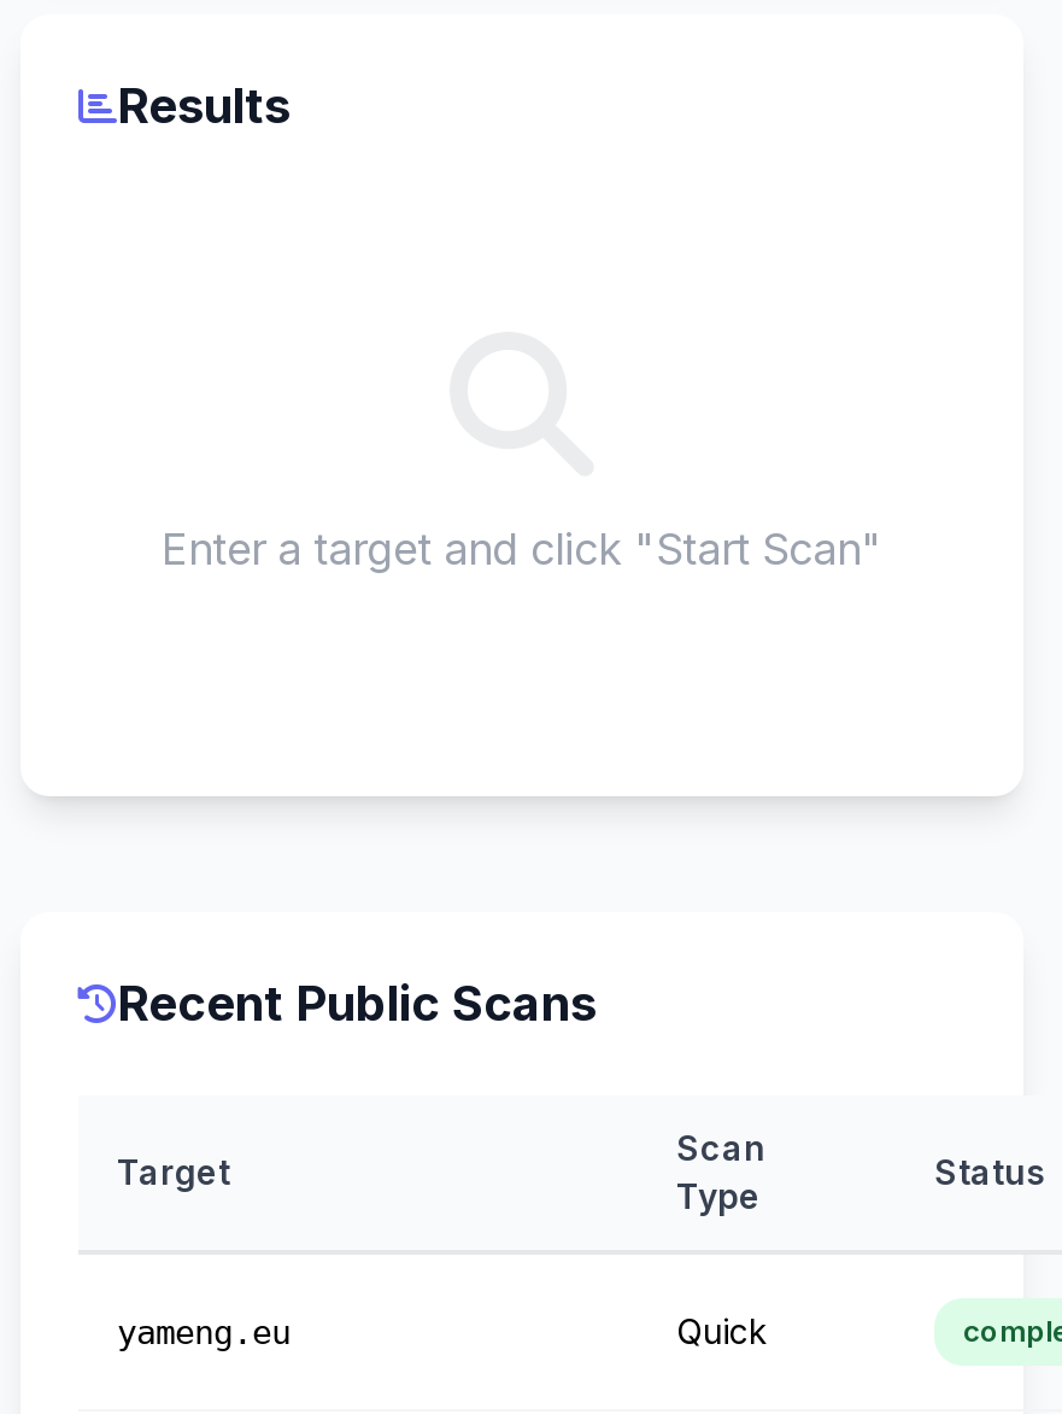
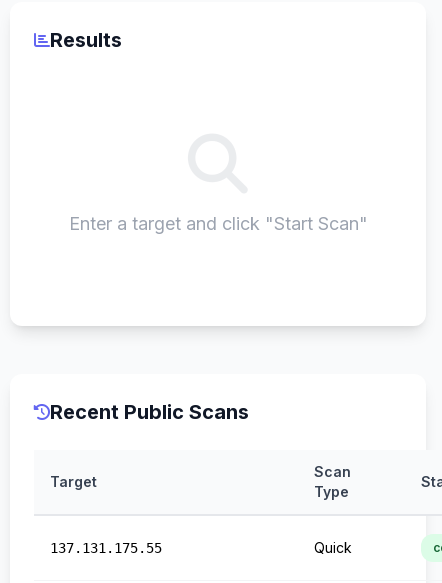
[117,1313,291,1351] yameng.eu -> [50,540,162,556] 137.131.175.55

